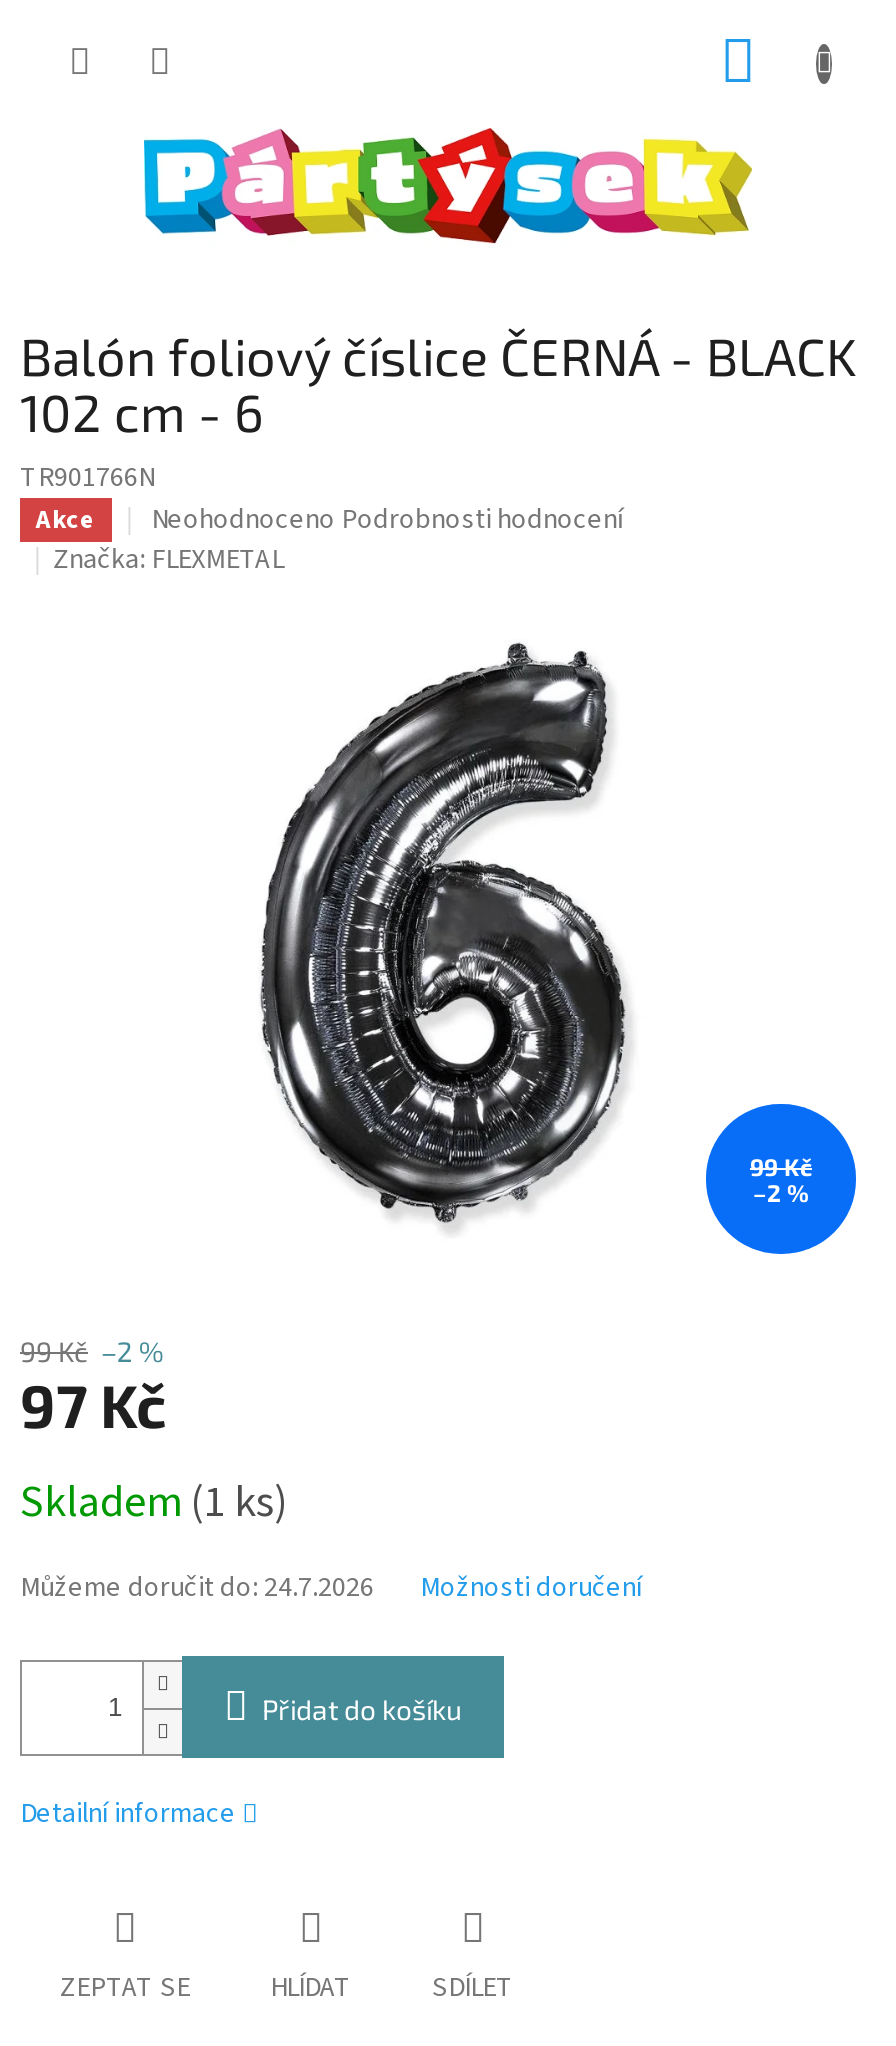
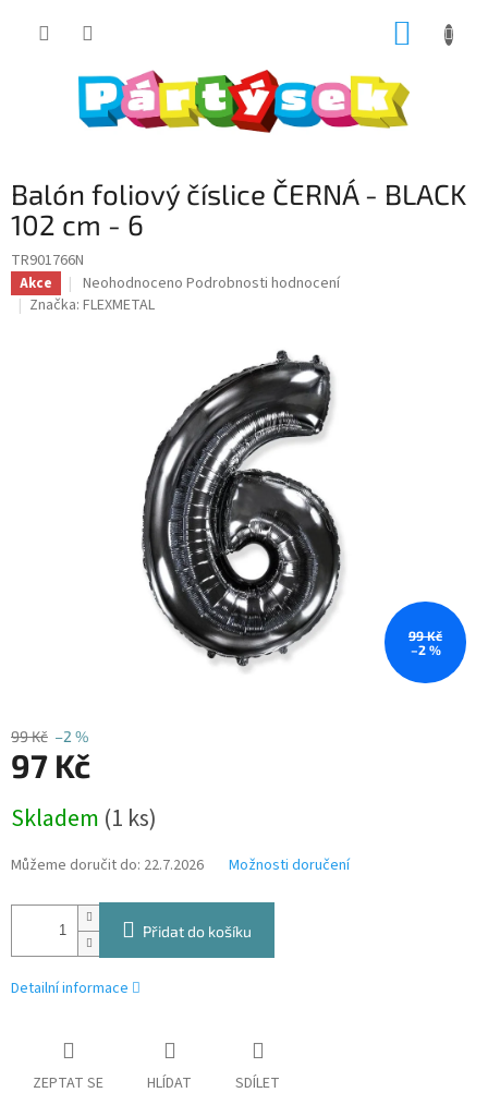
[20,1569,374,1609] Můžeme doručit do: 24.7.2026 -> [11,855,204,877] Můžeme doručit do: 22.7.2026

